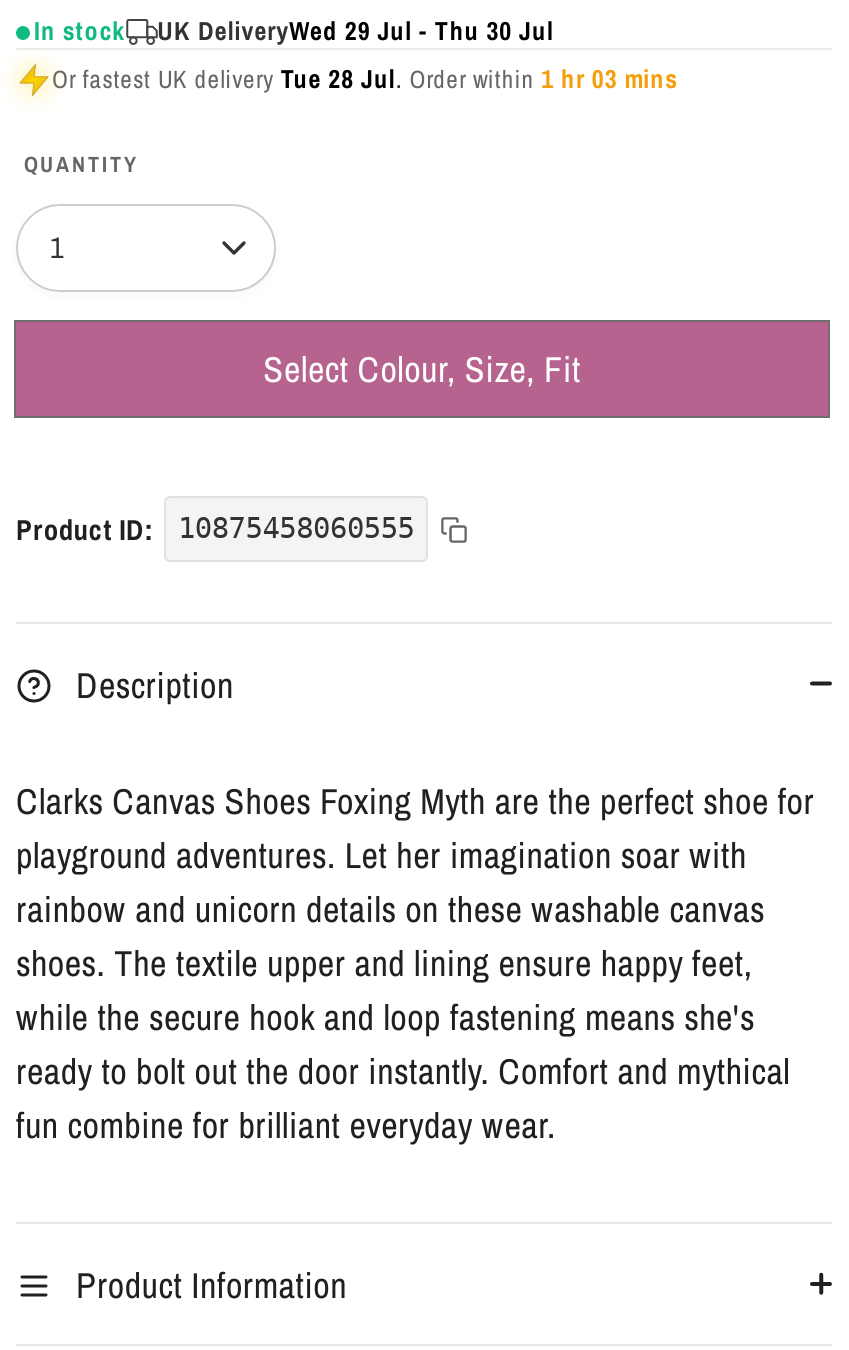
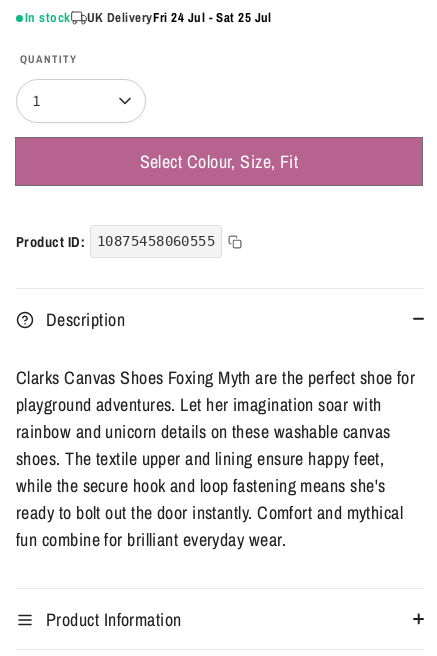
[52,14,678,96] UK DeliveryWed 29 Jul - Thu 30 Jul | Or fastest UK delivery Tue 28 Jul. Order within 1 hr 03 mins -> [87,9,272,26] UK DeliveryFri 24 Jul - Sat 25 Jul

